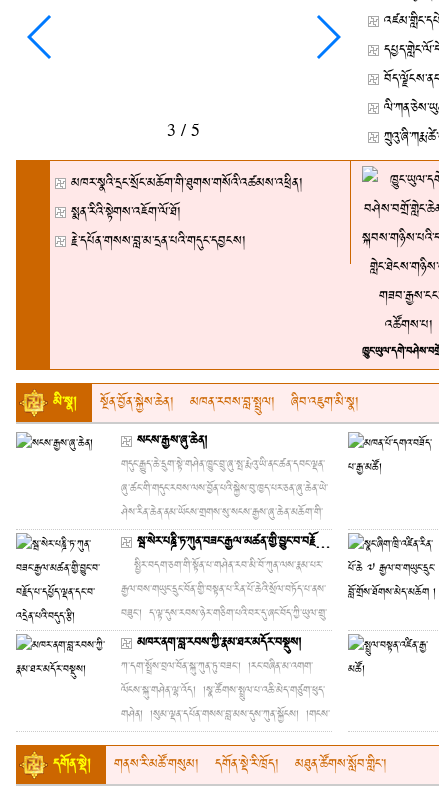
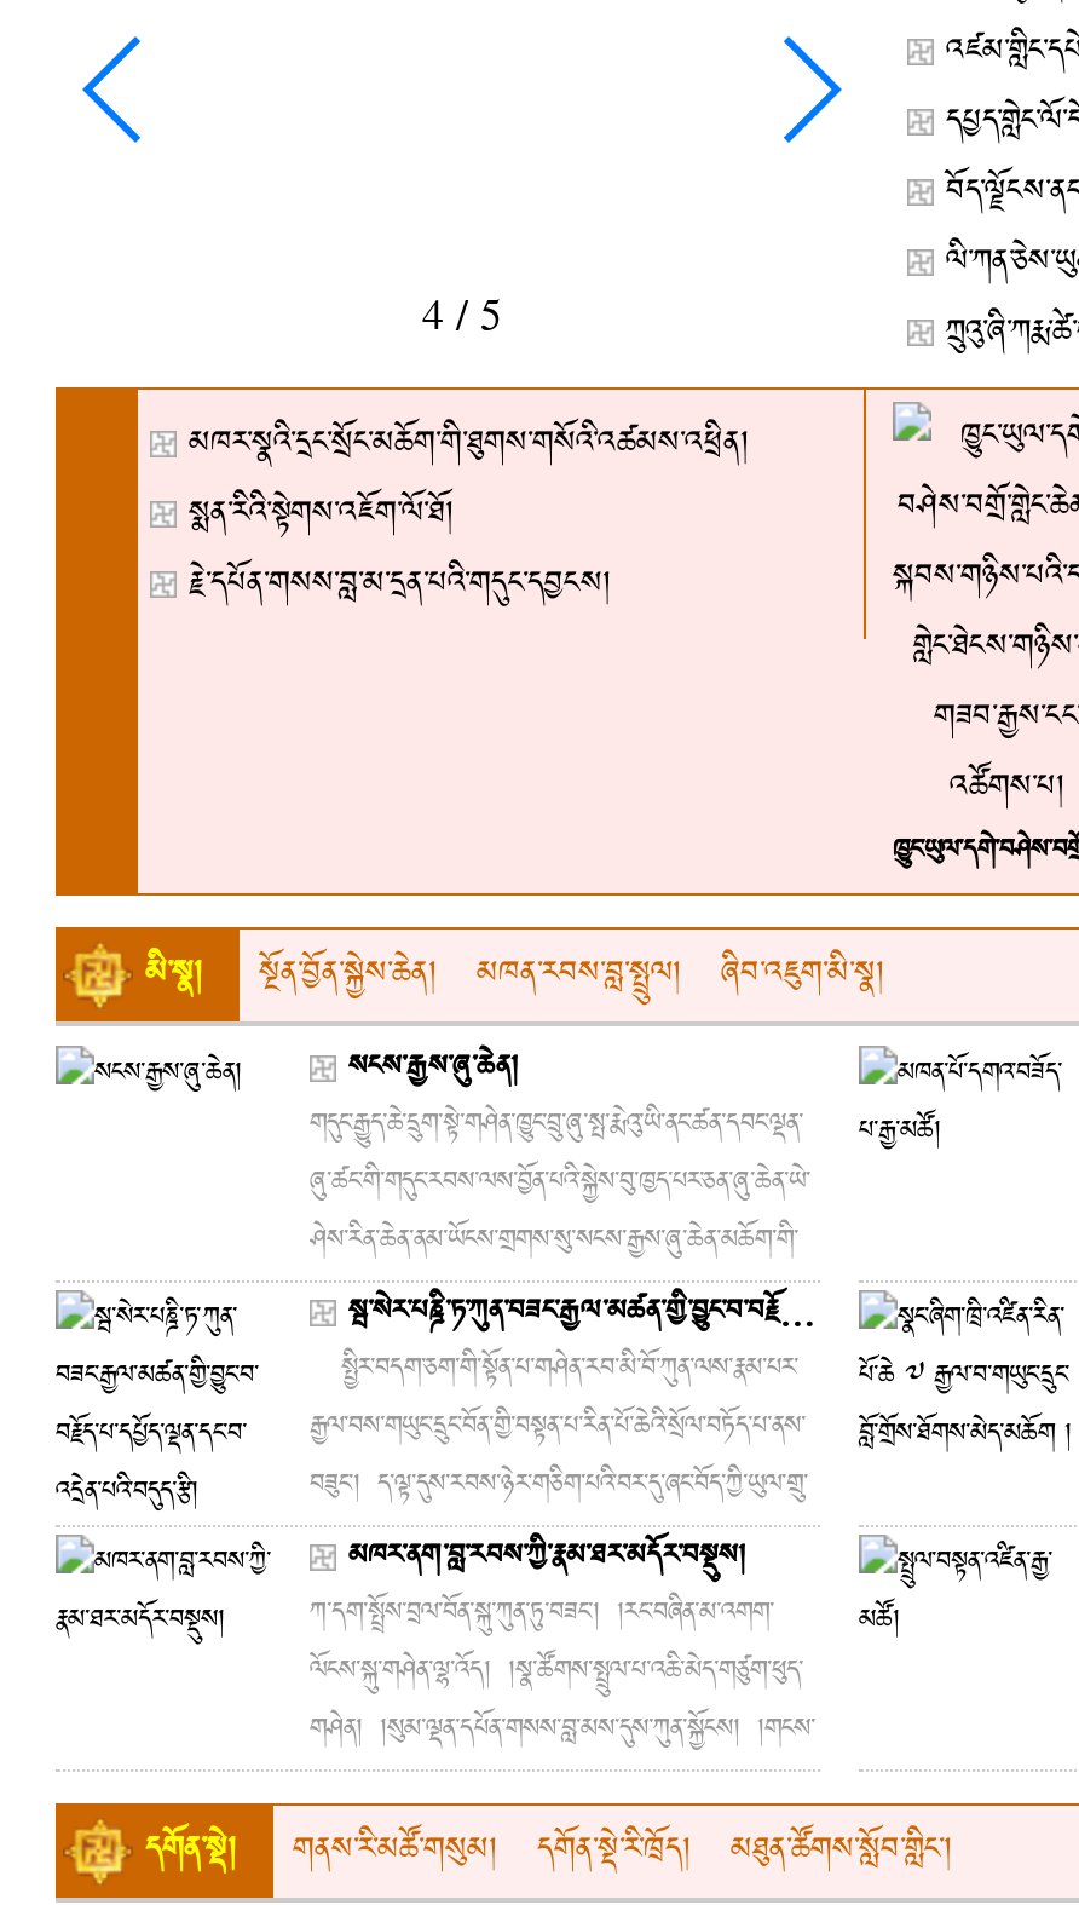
[167,116,200,143] 3 / 5 -> [422,281,502,346] 4 / 5

